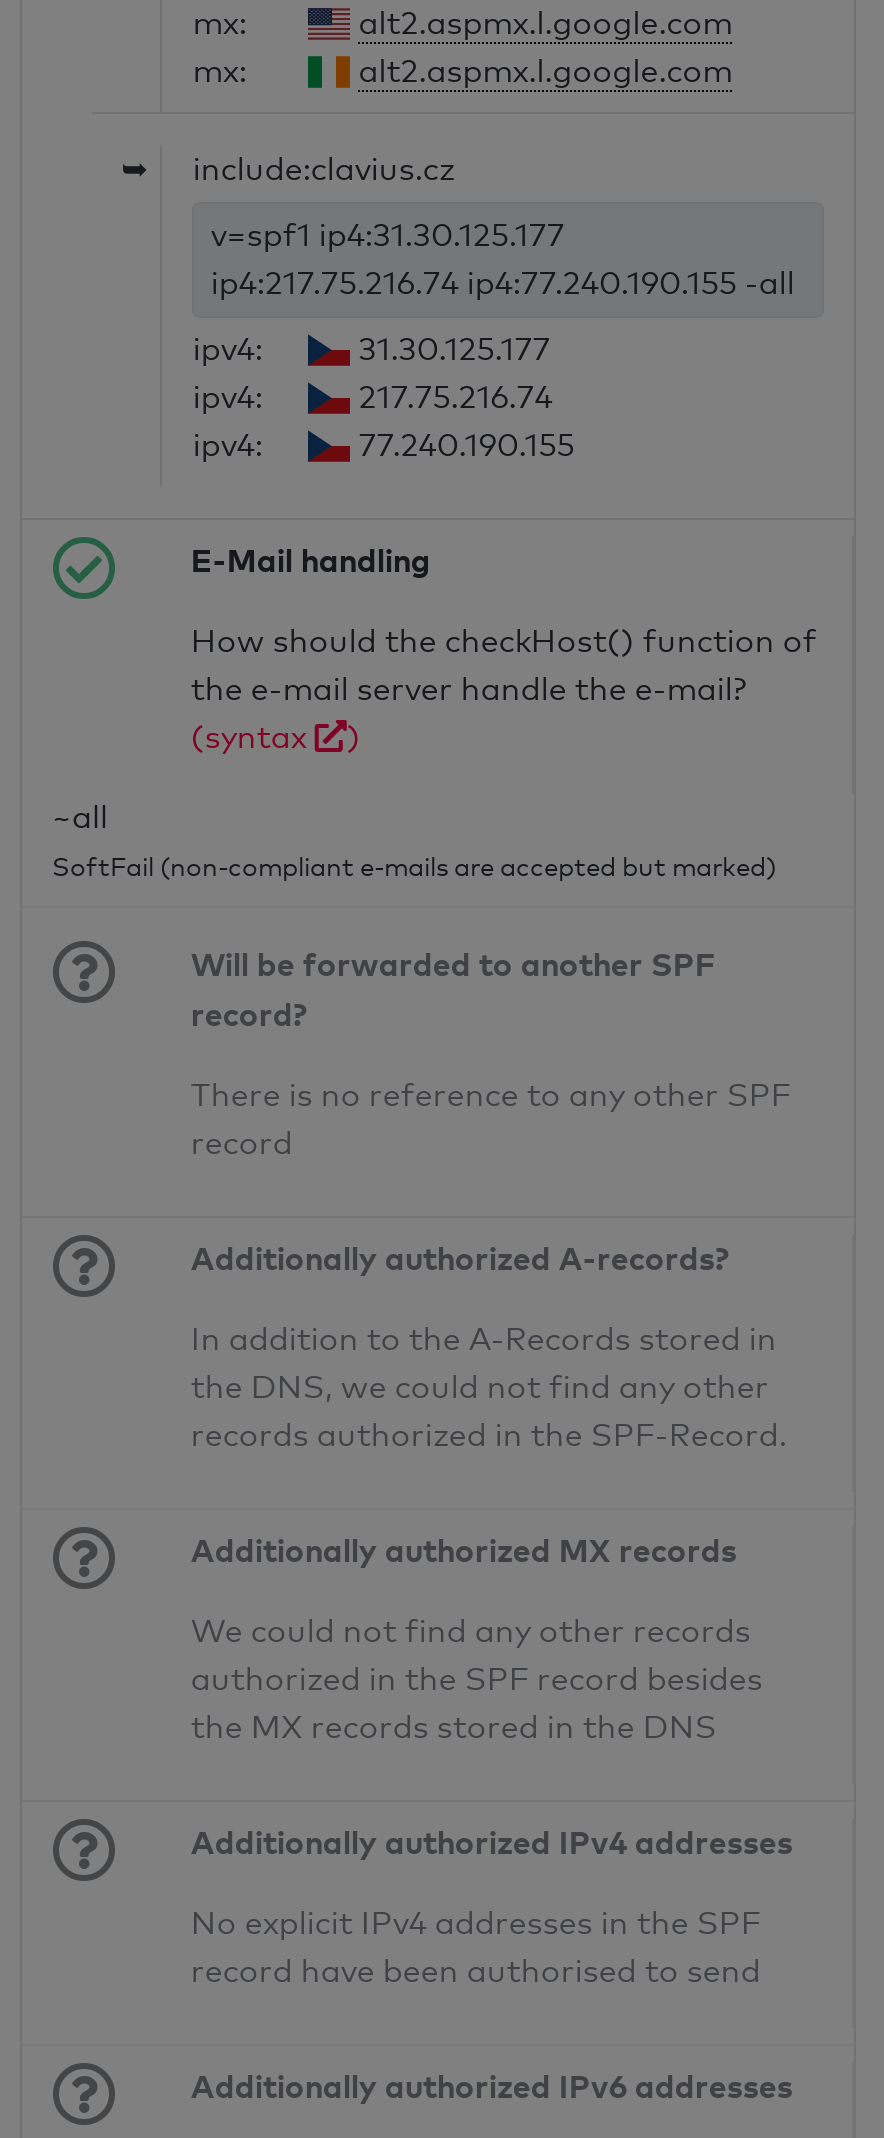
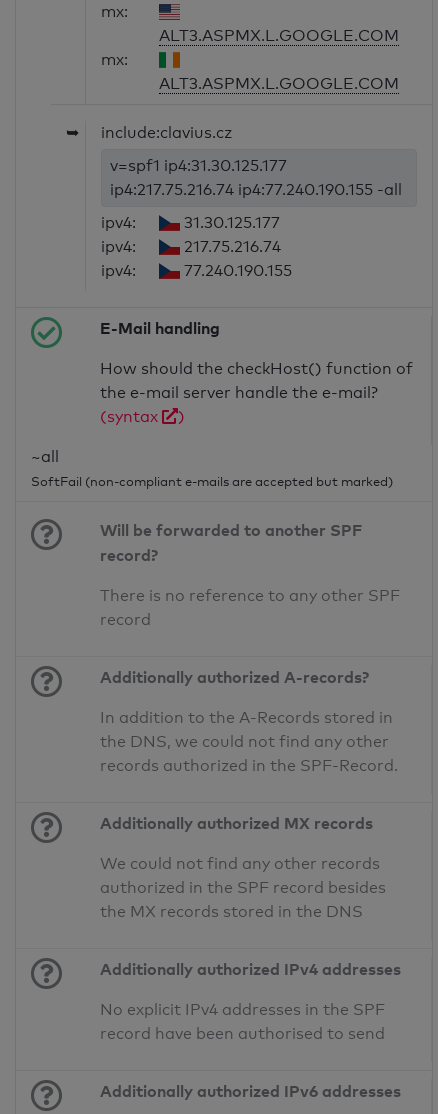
[358,5,732,43] alt2.aspmx.l.google.com -> [159,26,399,45] ALT3.ASPMX.L.GOOGLE.COM
[358,53,732,91] alt2.aspmx.l.google.com -> [159,74,399,93] ALT3.ASPMX.L.GOOGLE.COM

